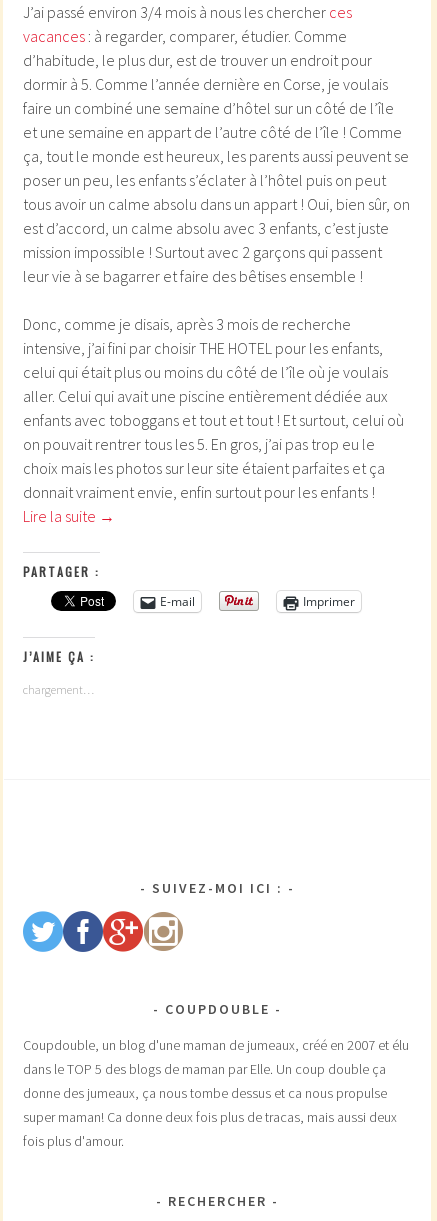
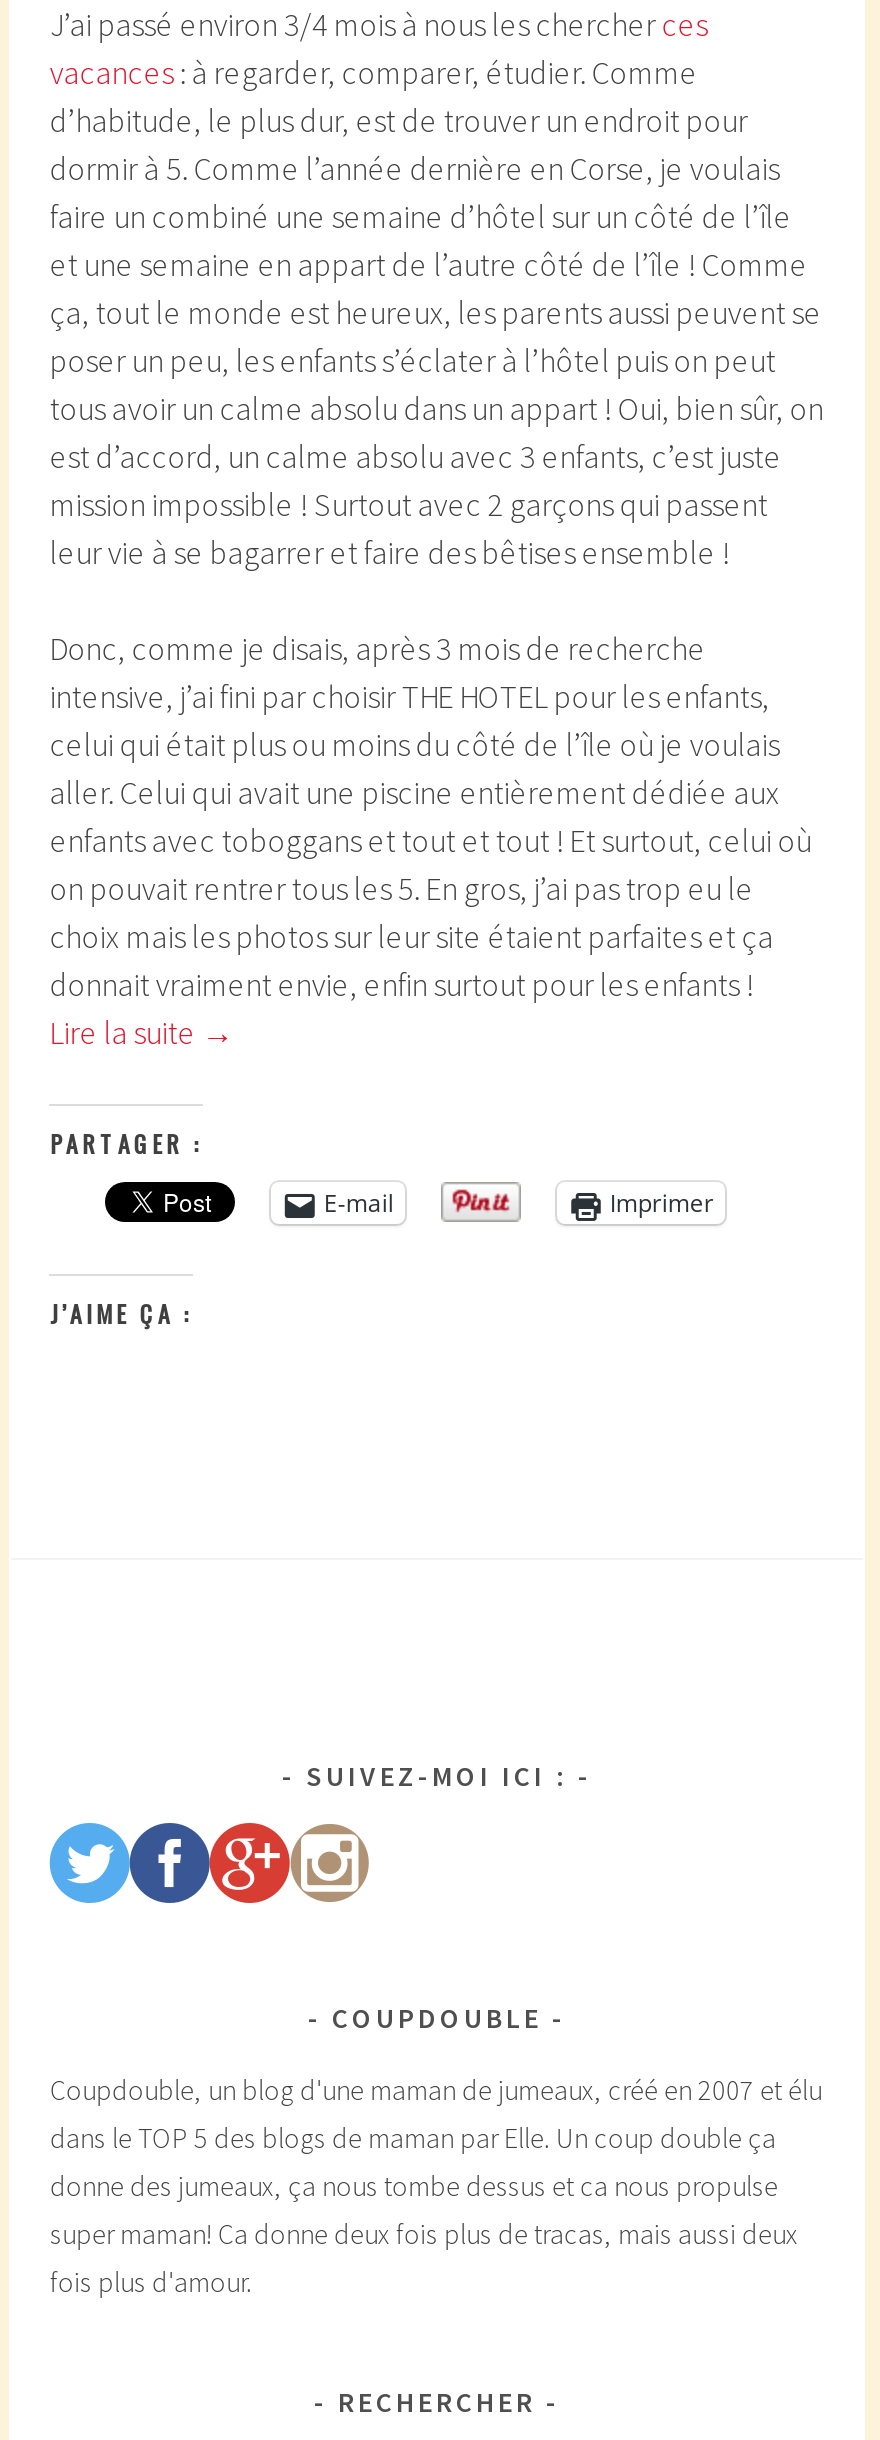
[23,682,94,697] chargement… -> none

